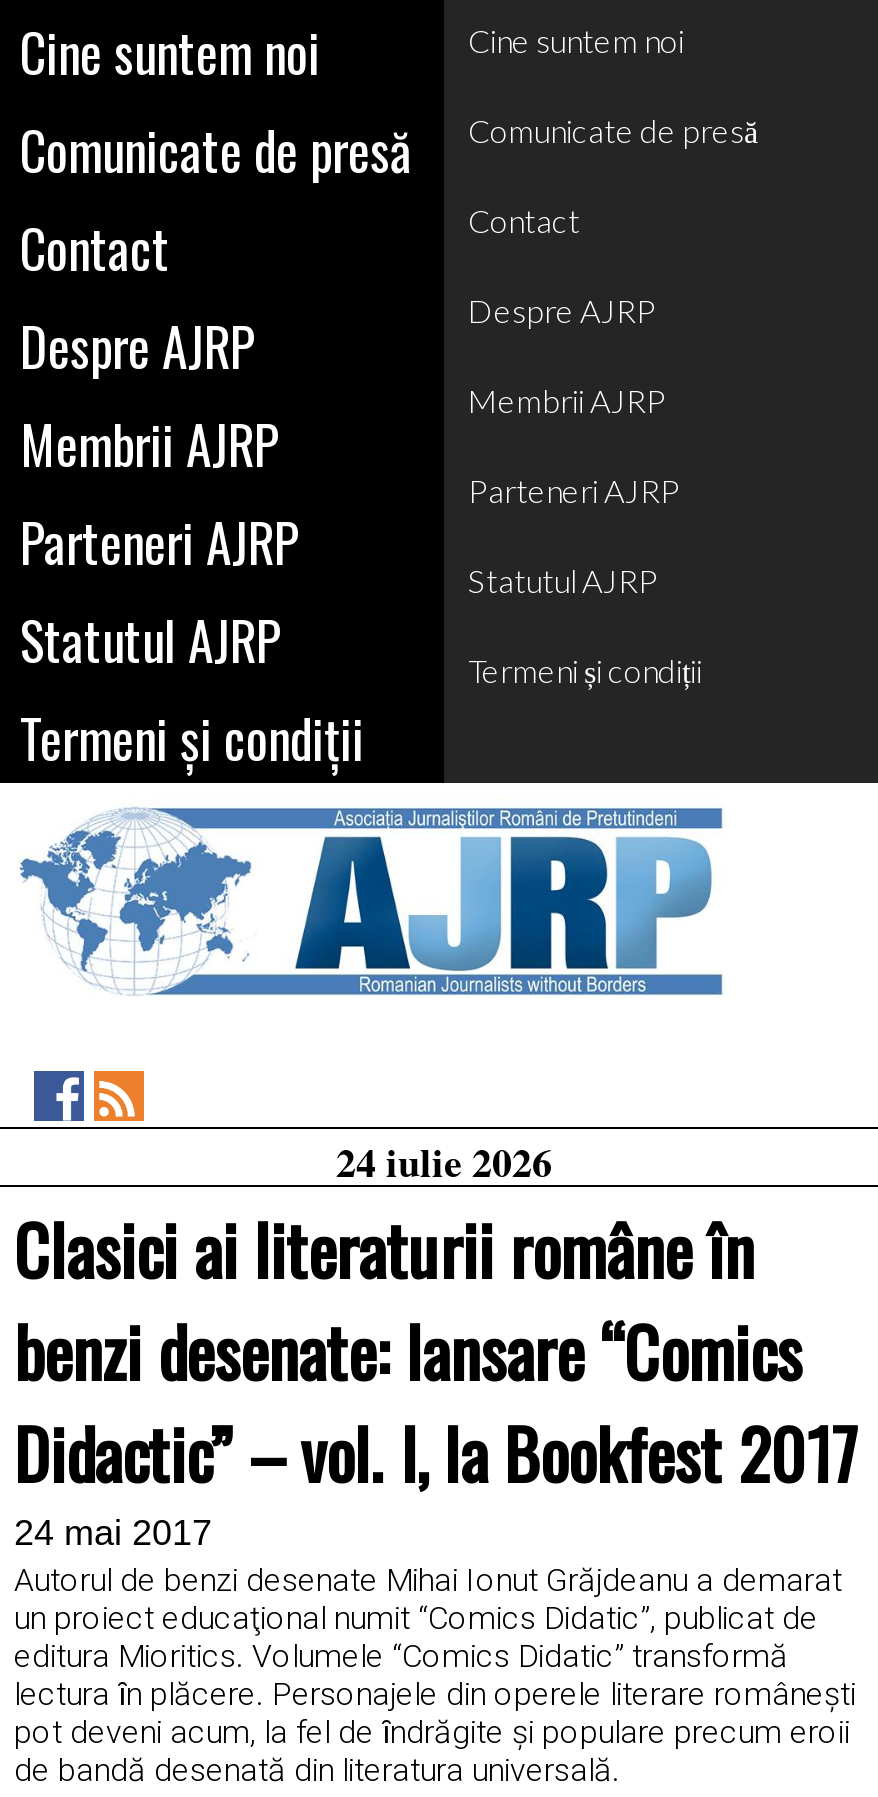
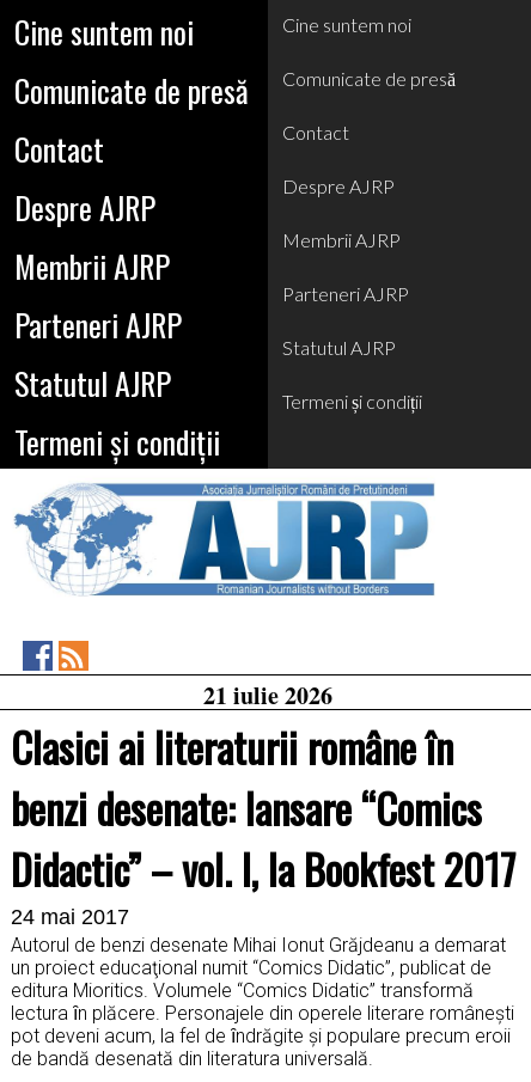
[336,1132,552,1190] 24 iulie 2026 -> [203,677,332,712] 21 iulie 2026

